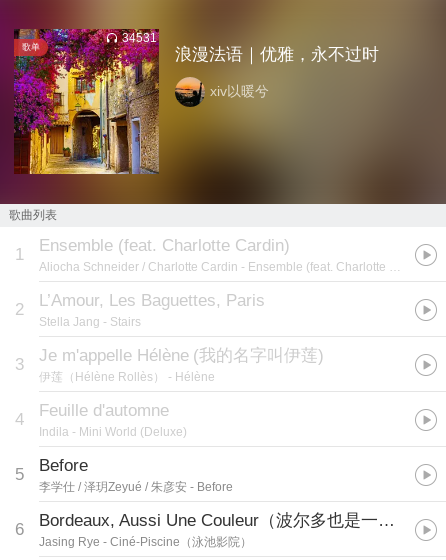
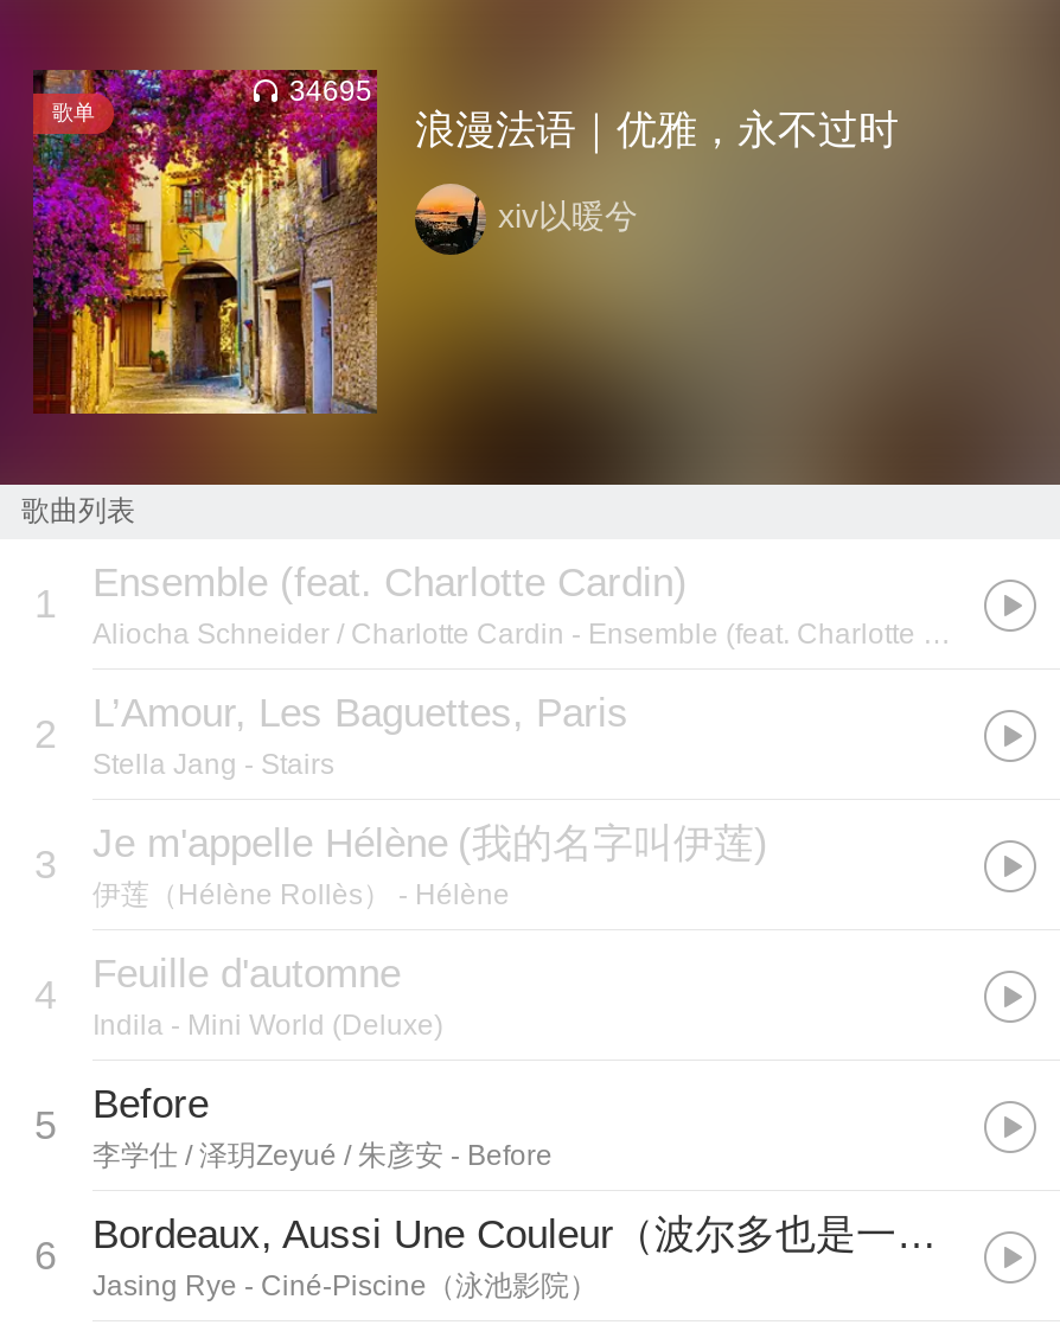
[122,31,157,45] 34531 -> [289,75,372,108] 34695

